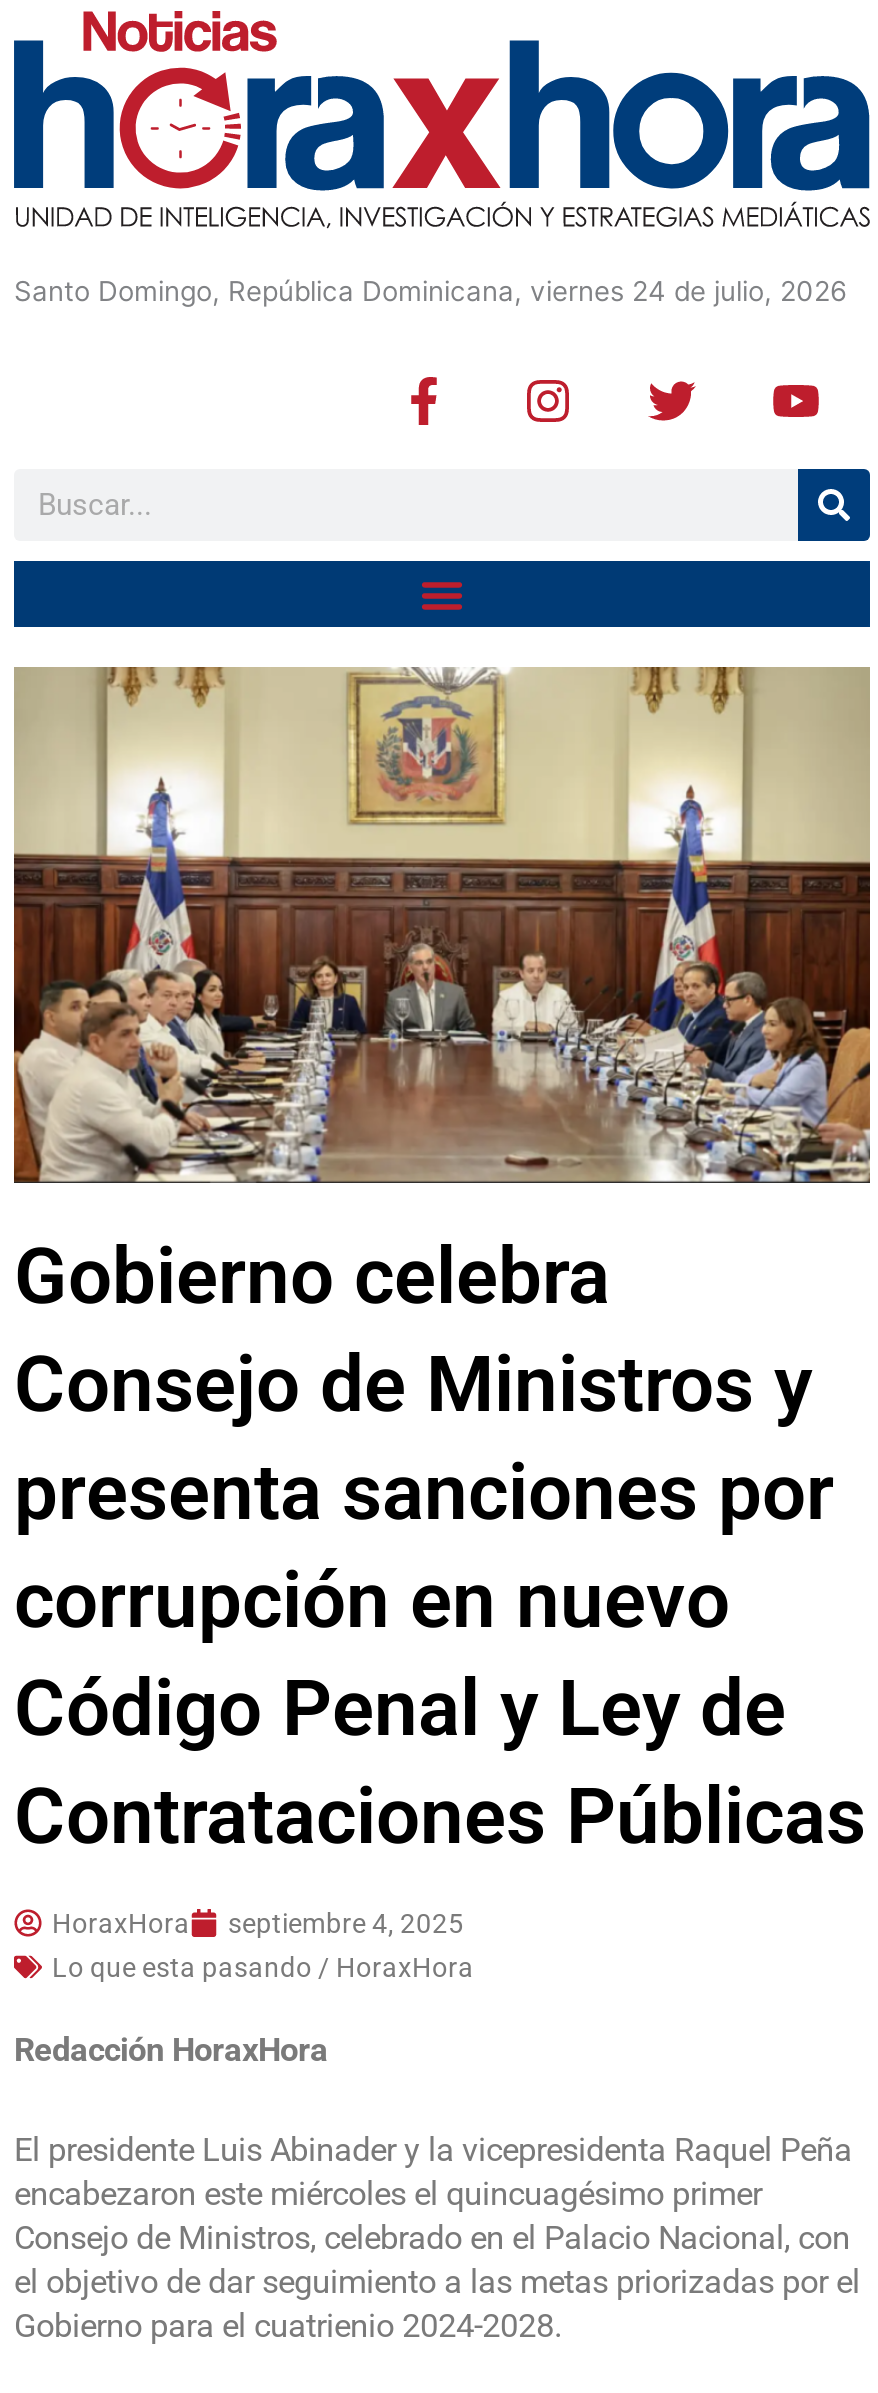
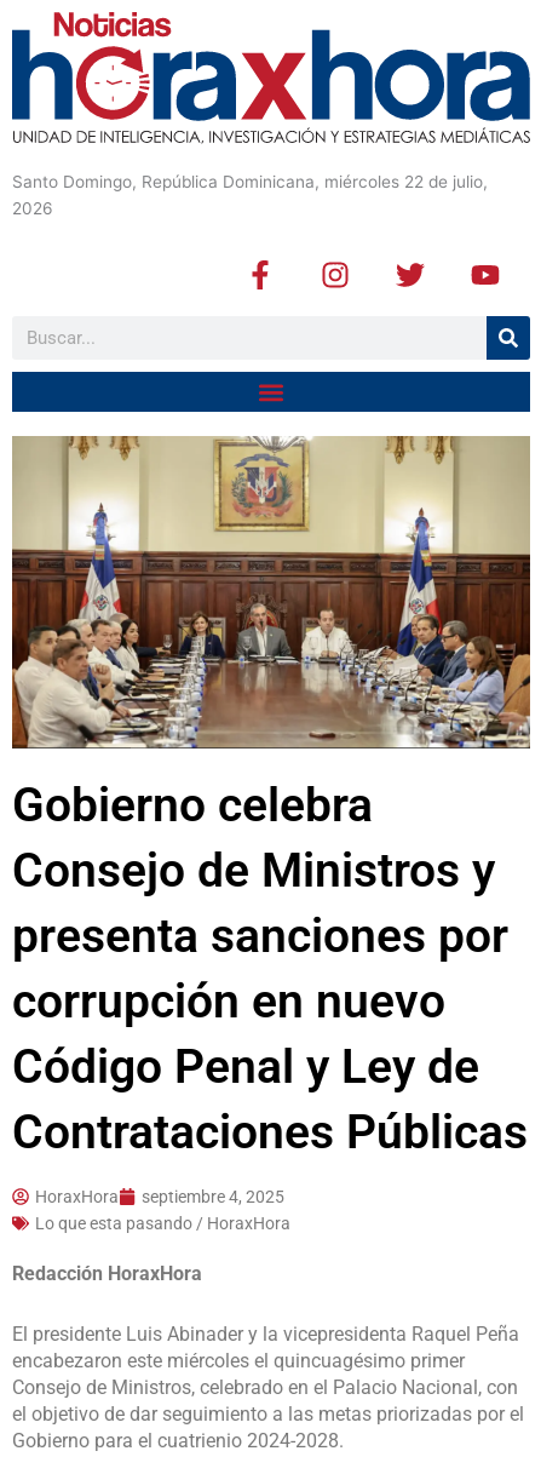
[14,275,848,307] Santo Domingo, República Dominicana, viernes 24 de julio, 2026 -> [12,172,488,218] Santo Domingo, República Dominicana, miércoles 22 de julio, | 2026

